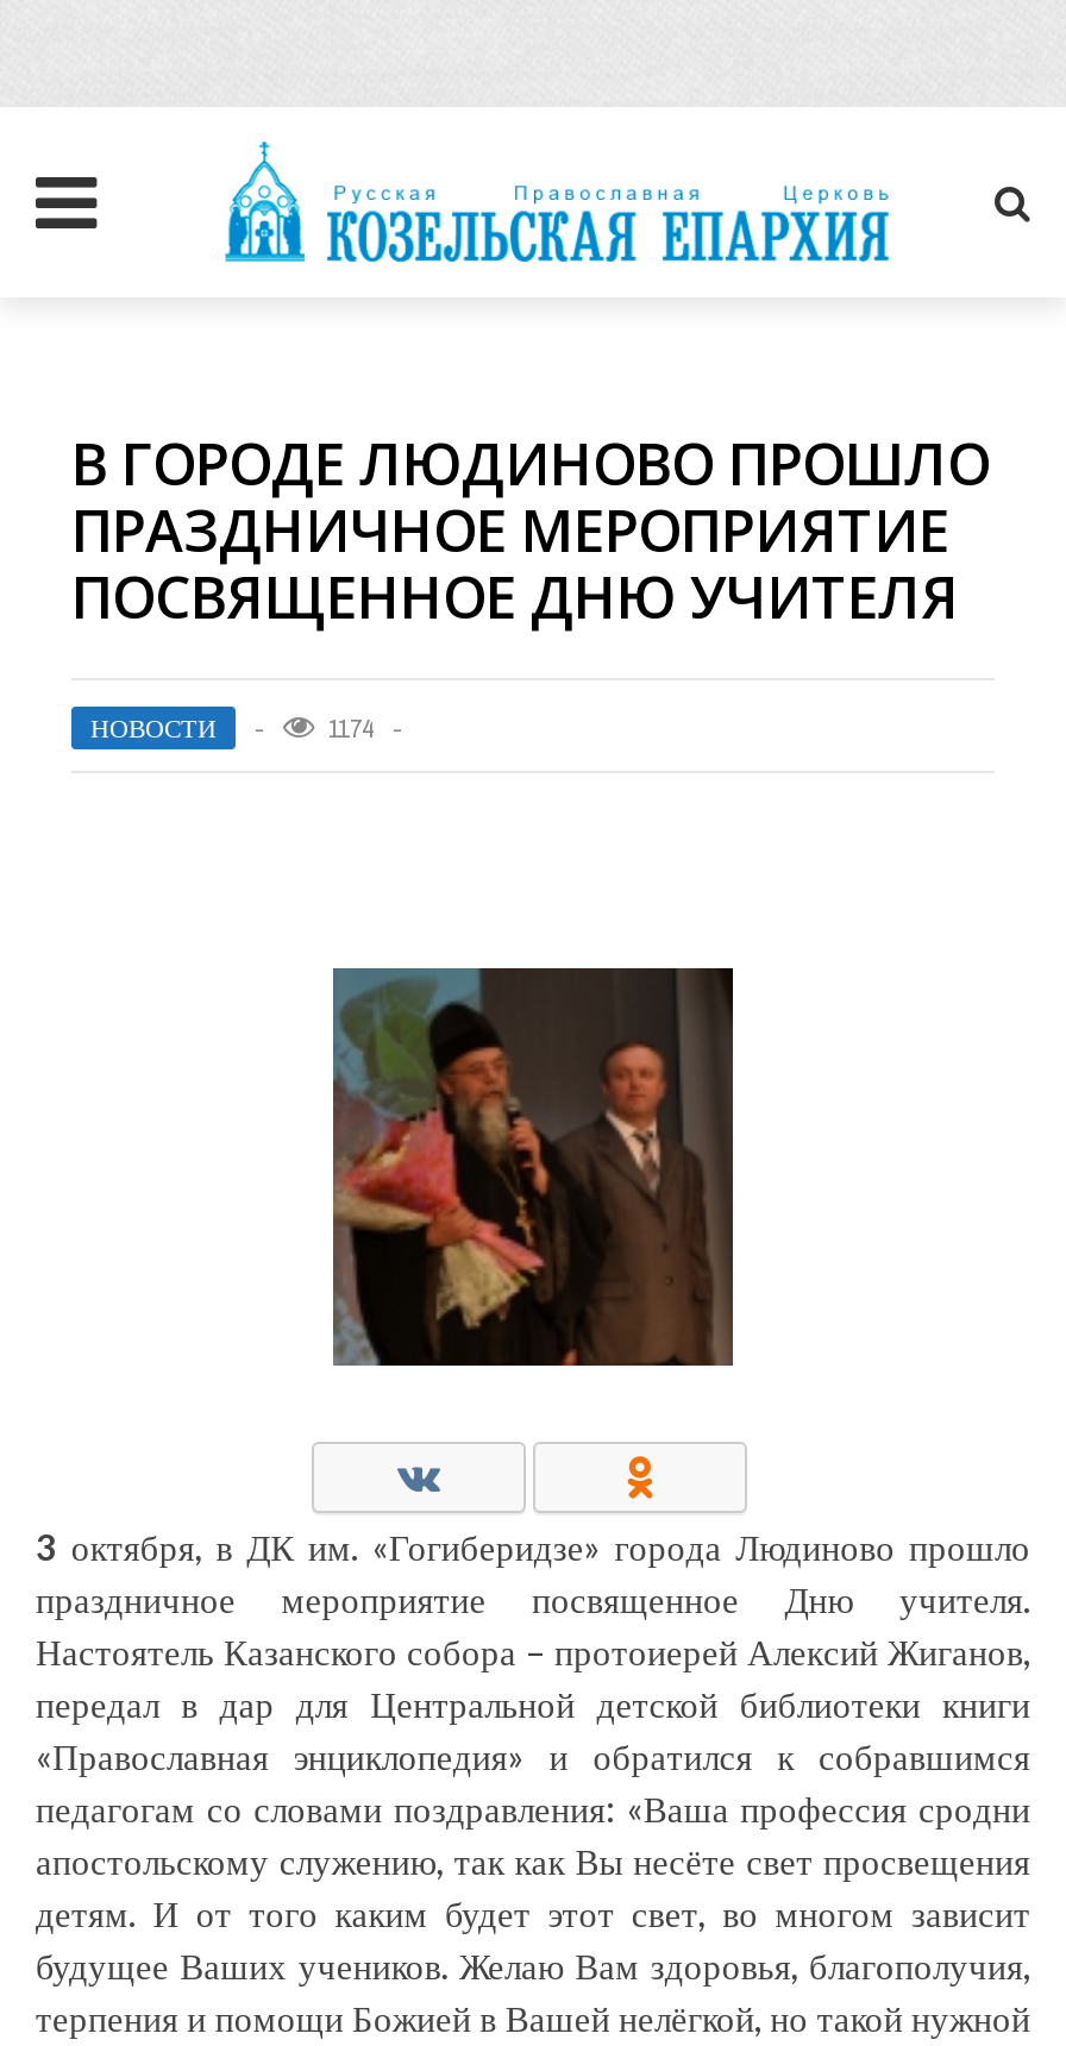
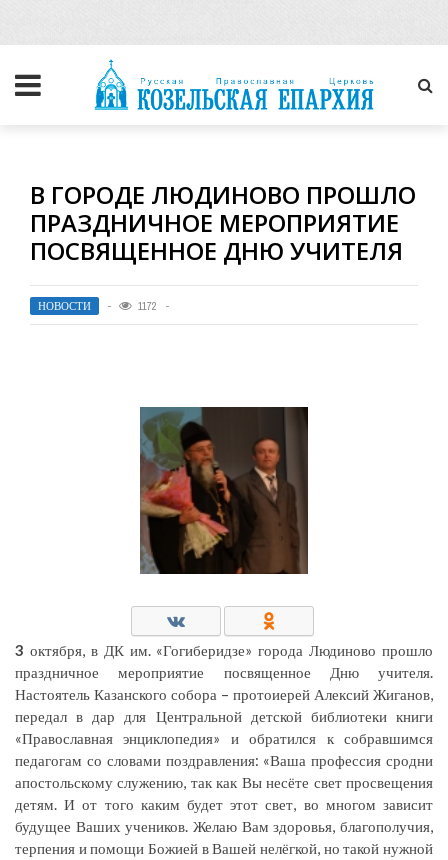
[328,711,374,745] 1174 -> [138,299,157,313] 1172

